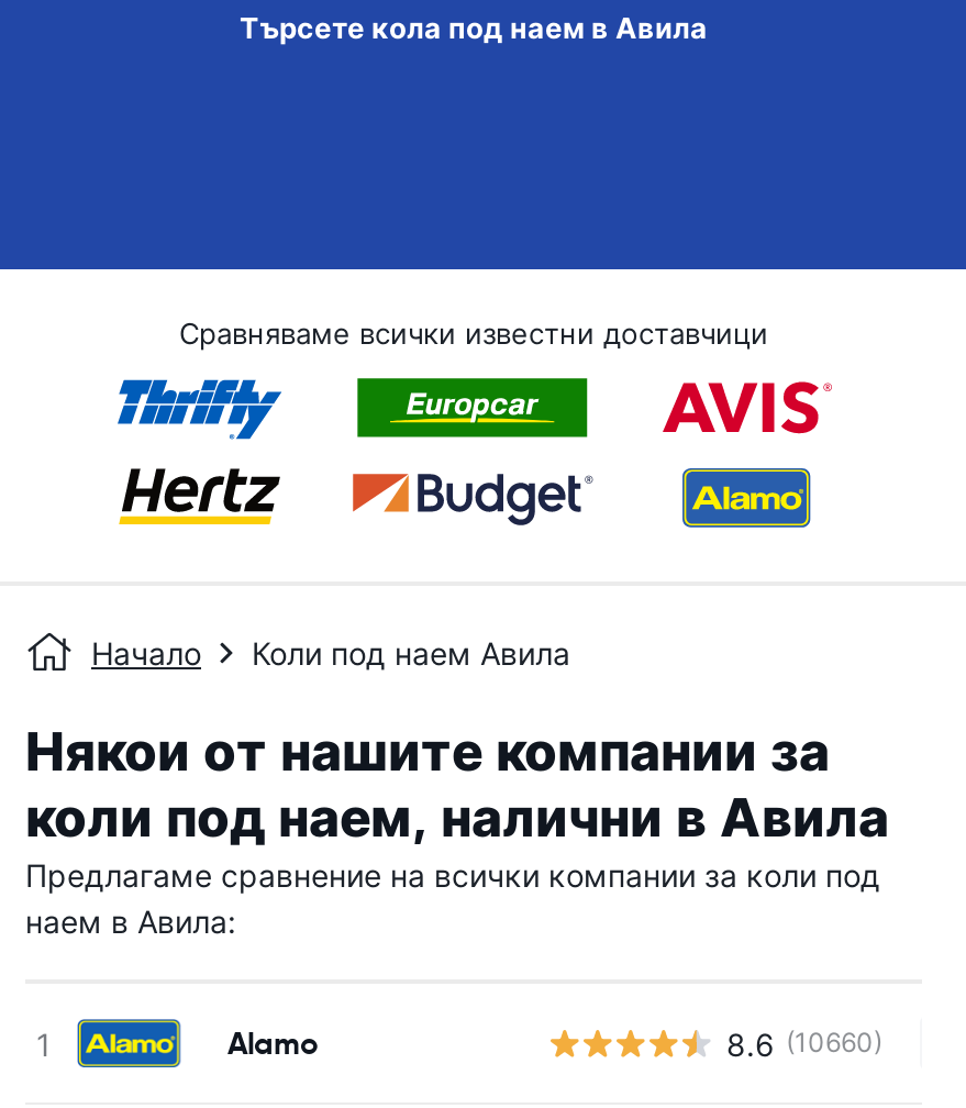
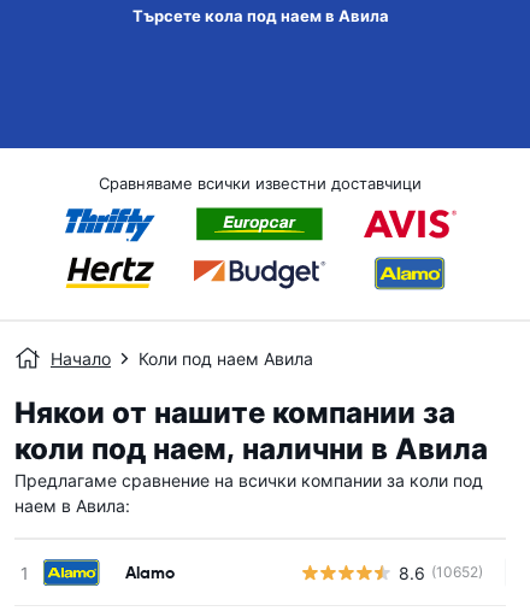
[726,1024,882,1062] 8.6 (10660) -> [399,562,483,583] 8.6 (10652)

